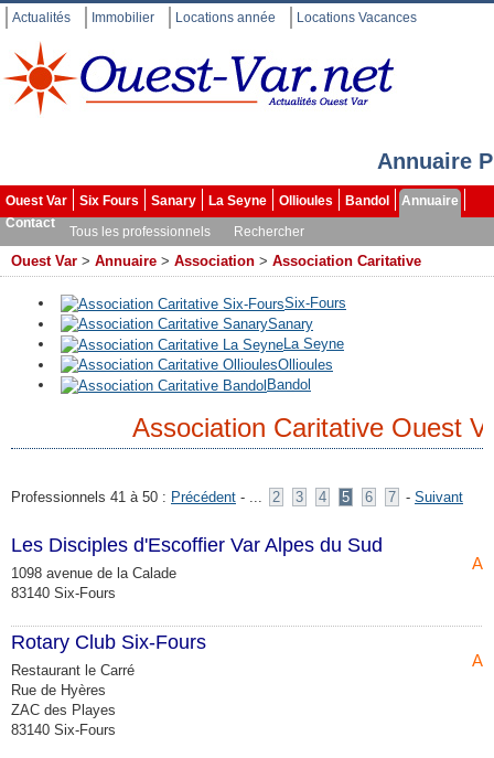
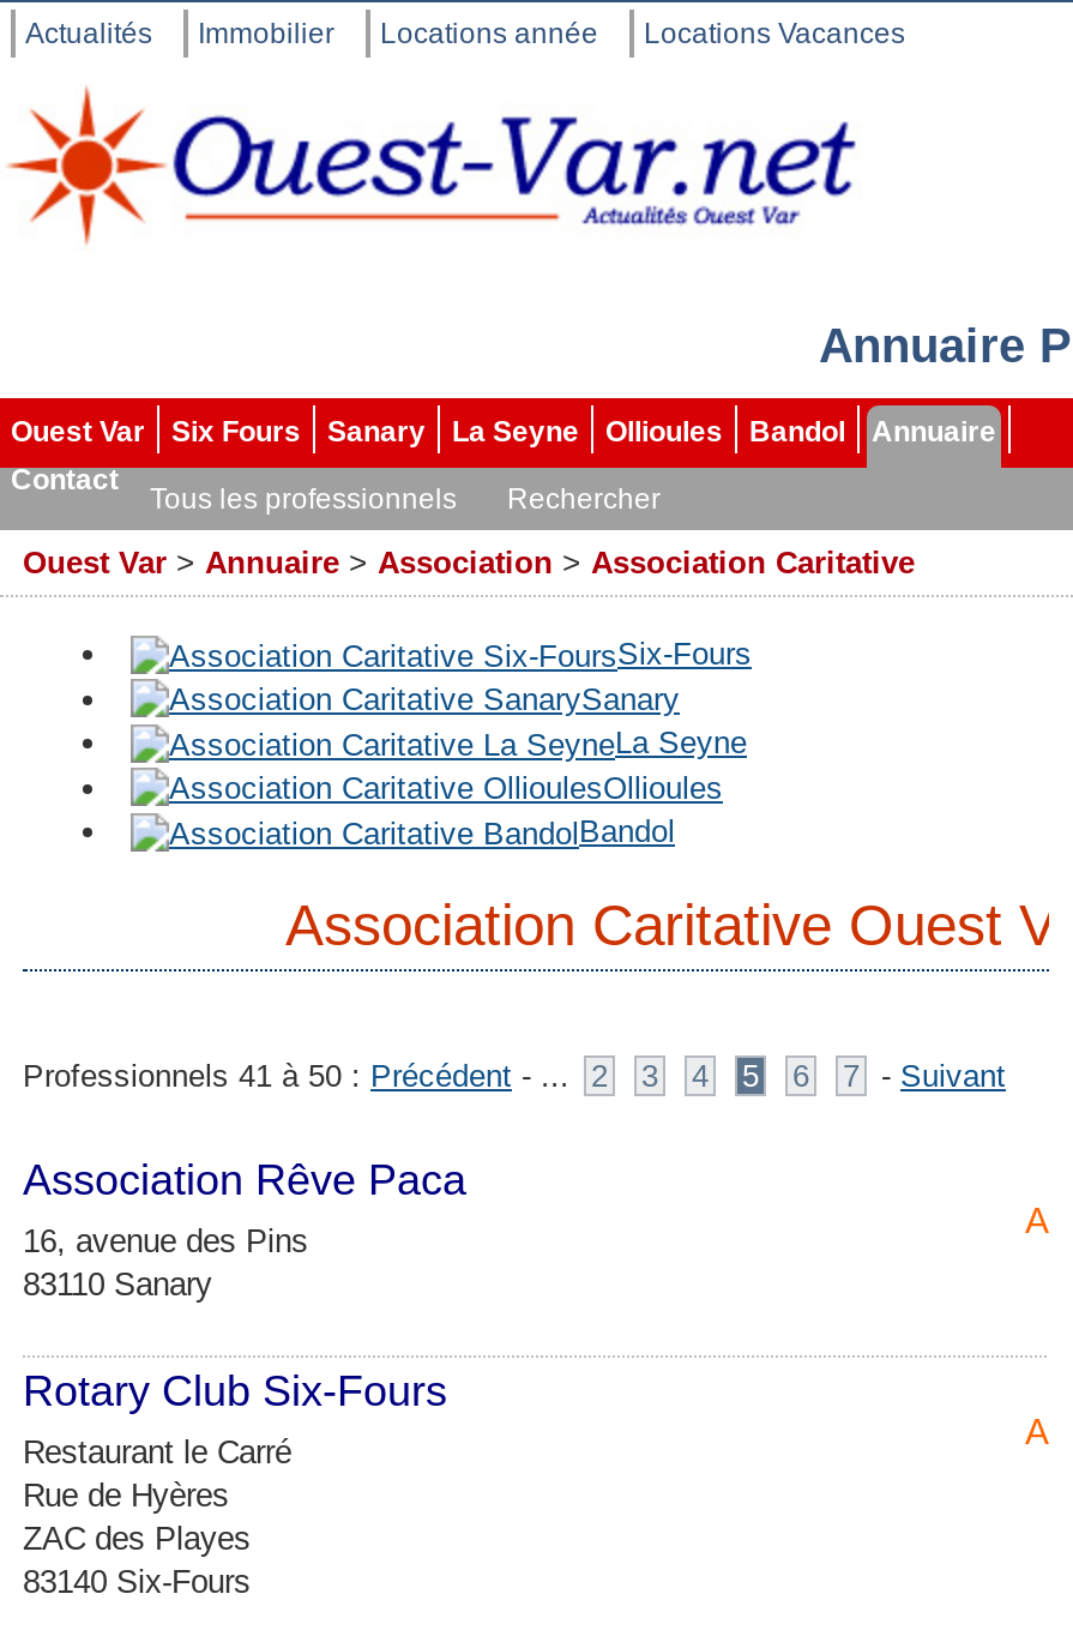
[11,534,383,601] Les Disciples d'Escoffier Var Alpes du Sud | 1098 avenue de la Calade | 83140 Six-Fours -> [23,1156,466,1302] Association Rêve Paca | 16, avenue des Pins | 83110 Sanary

